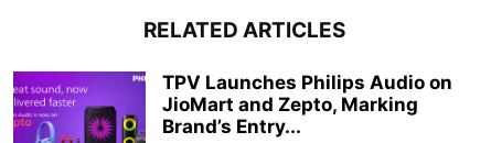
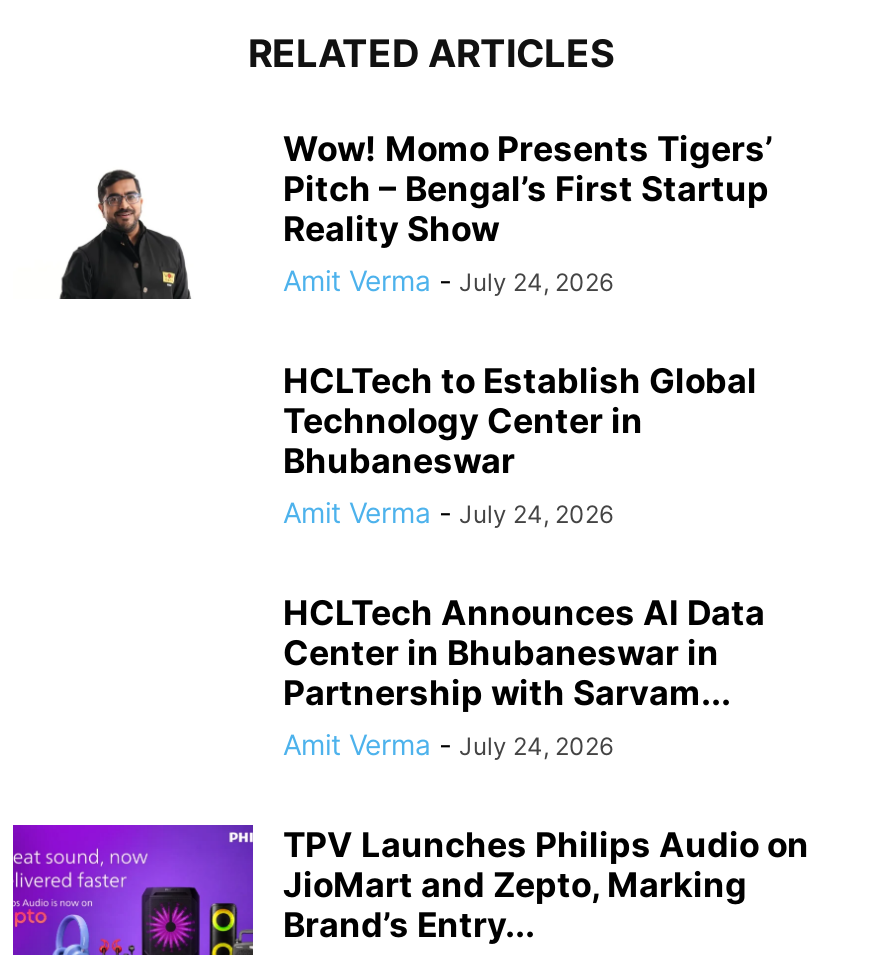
none -> [59,167,193,301] [image]
none -> [283,129,773,761] Wow! Momo Presents Tigers’ | Pitch – Bengal’s First Startup | Reality Show | Amit Verma - July 24, 2026 | HCLTech to Establish Global | Technology Center in | Bhubaneswar | Amit Verma - July 24, 2026 | HCLTech Announces AI Data | Center in Bhubaneswar in | Partnership with Sarvam... | Amit Verma - July 24, 2026

